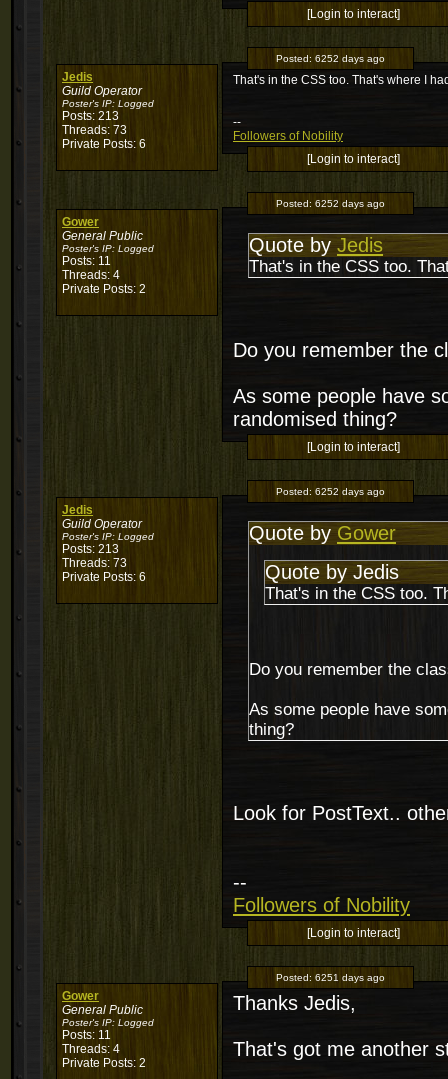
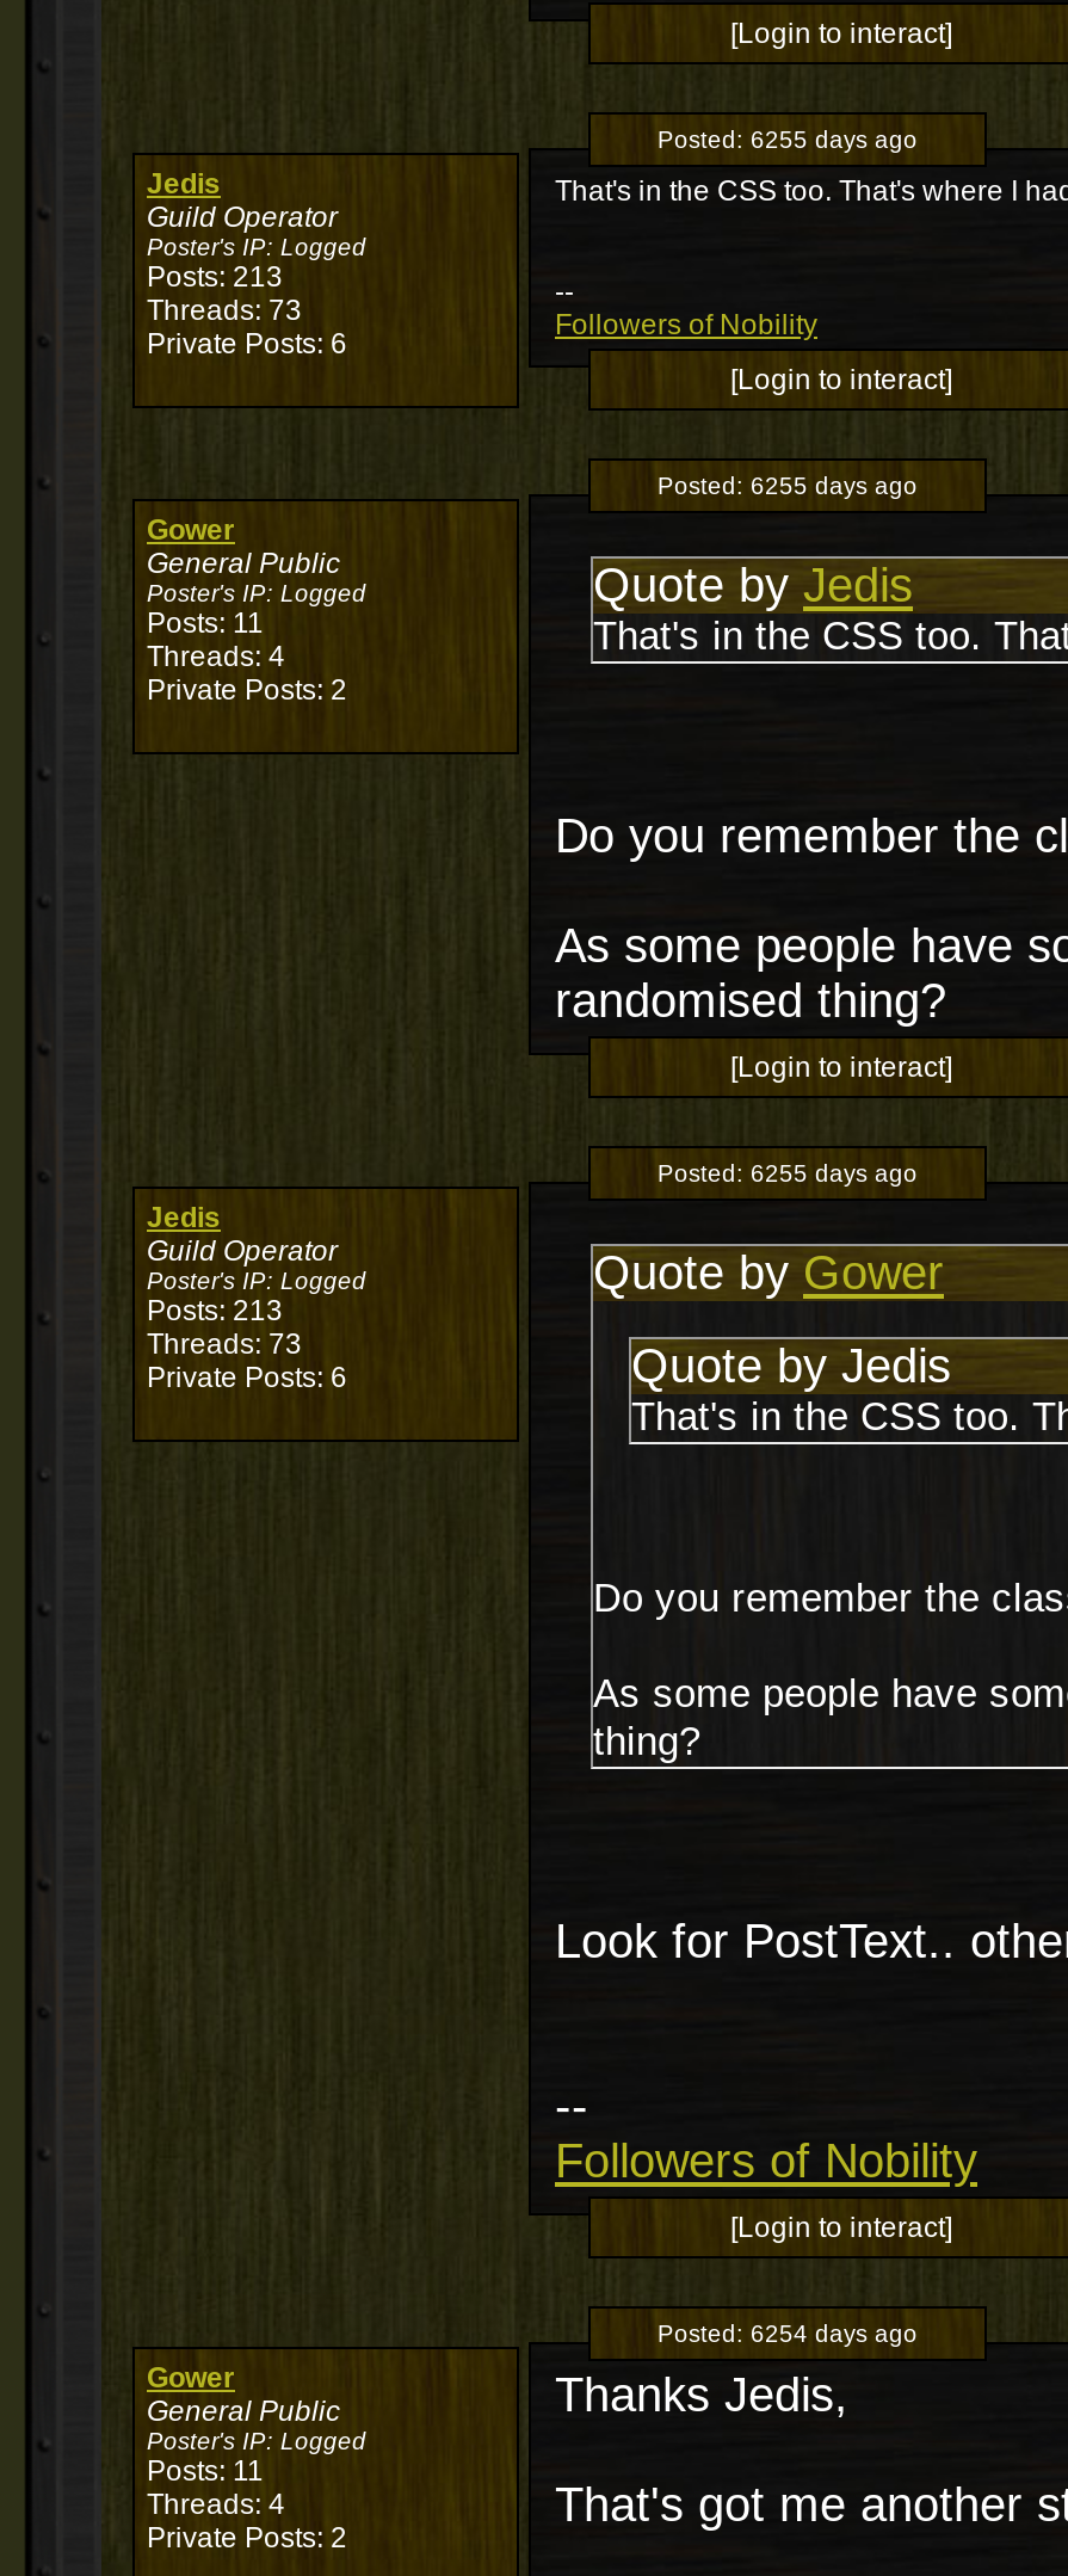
[276,53,385,64] Posted: 6252 days ago -> [658,127,918,153] Posted: 6255 days ago
[276,198,385,209] Posted: 6252 days ago -> [658,473,918,499] Posted: 6255 days ago
[276,486,385,497] Posted: 6252 days ago -> [658,1160,918,1187] Posted: 6255 days ago
[276,972,385,983] Posted: 6251 days ago -> [658,2321,918,2347] Posted: 6254 days ago

